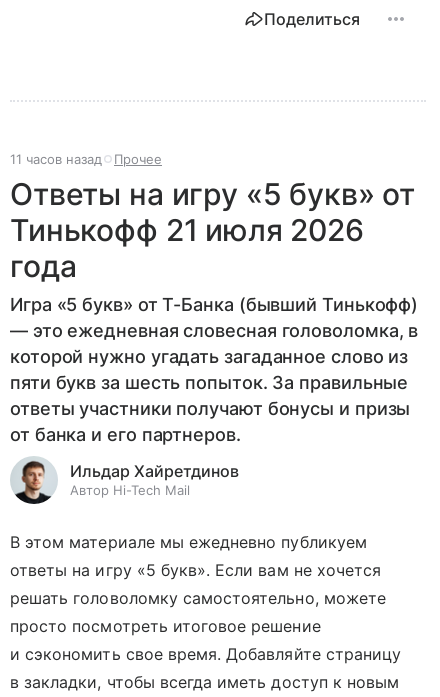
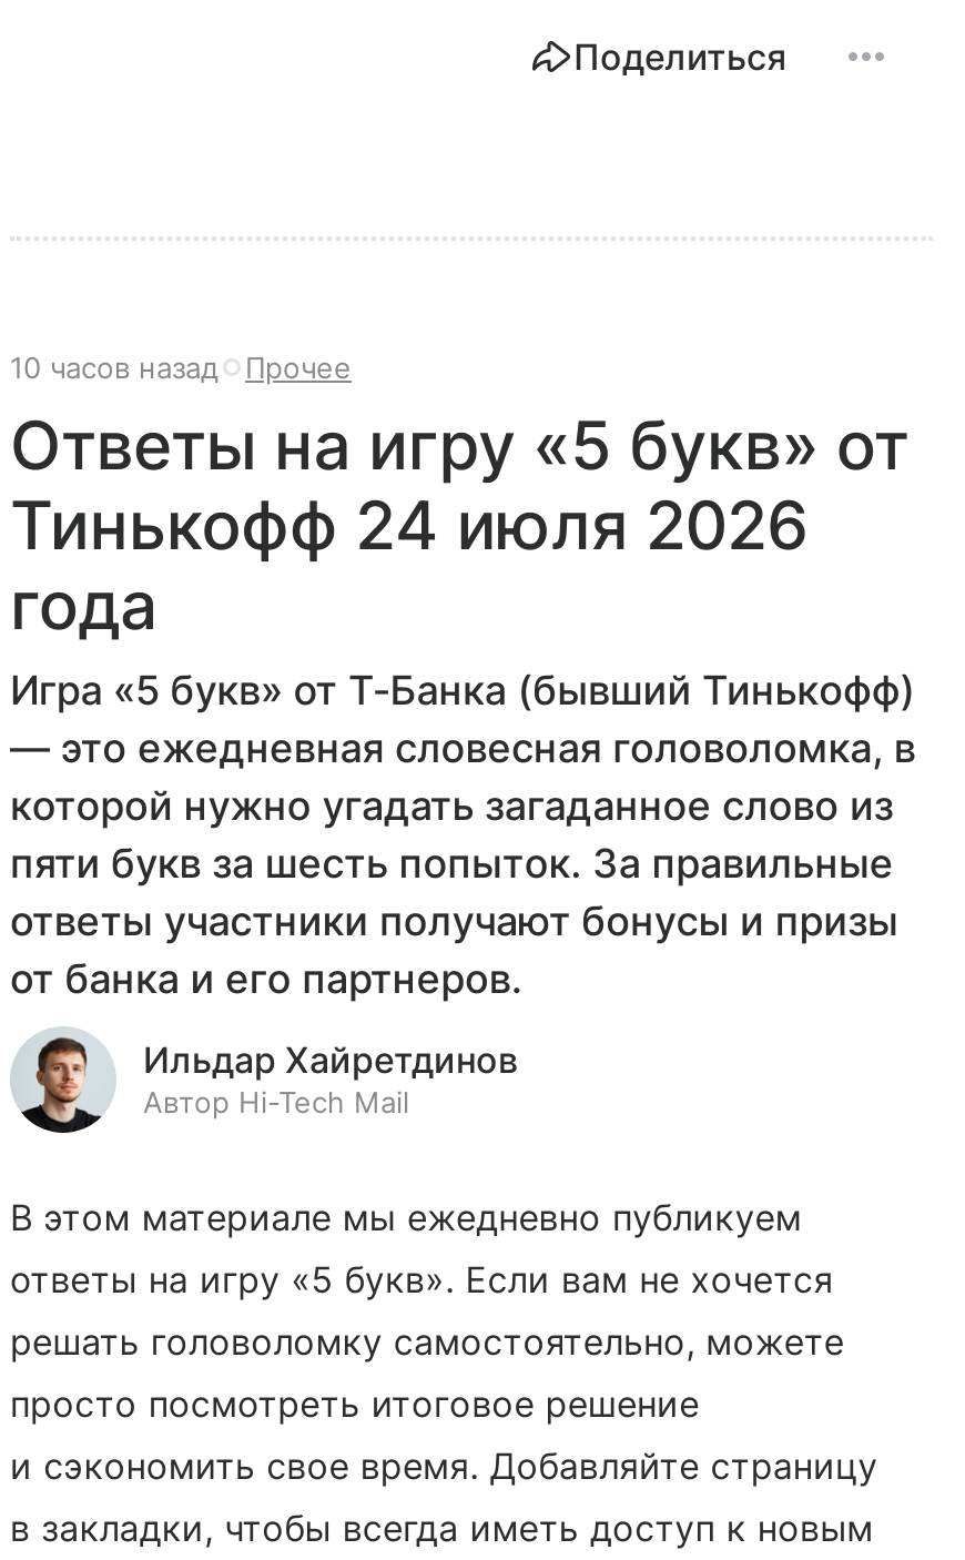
[10,151,162,167] 11 часов назад Прочее -> [10,349,352,385] 10 часов назад Прочее
[10,212,364,248] Тинькофф 21 июля 2026 -> [10,484,808,564] Тинькофф 24 июля 2026

